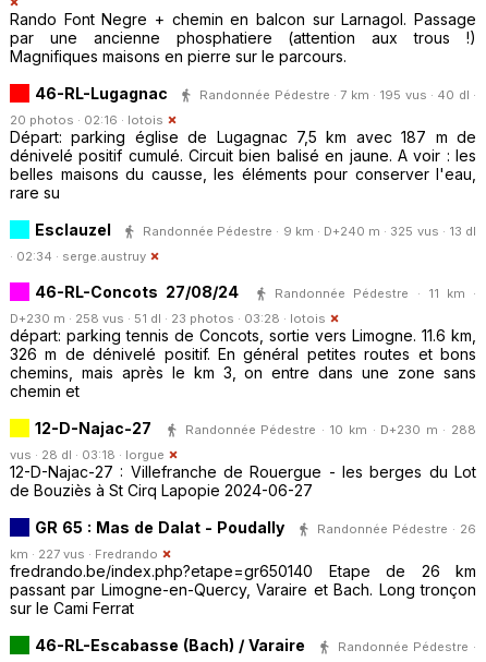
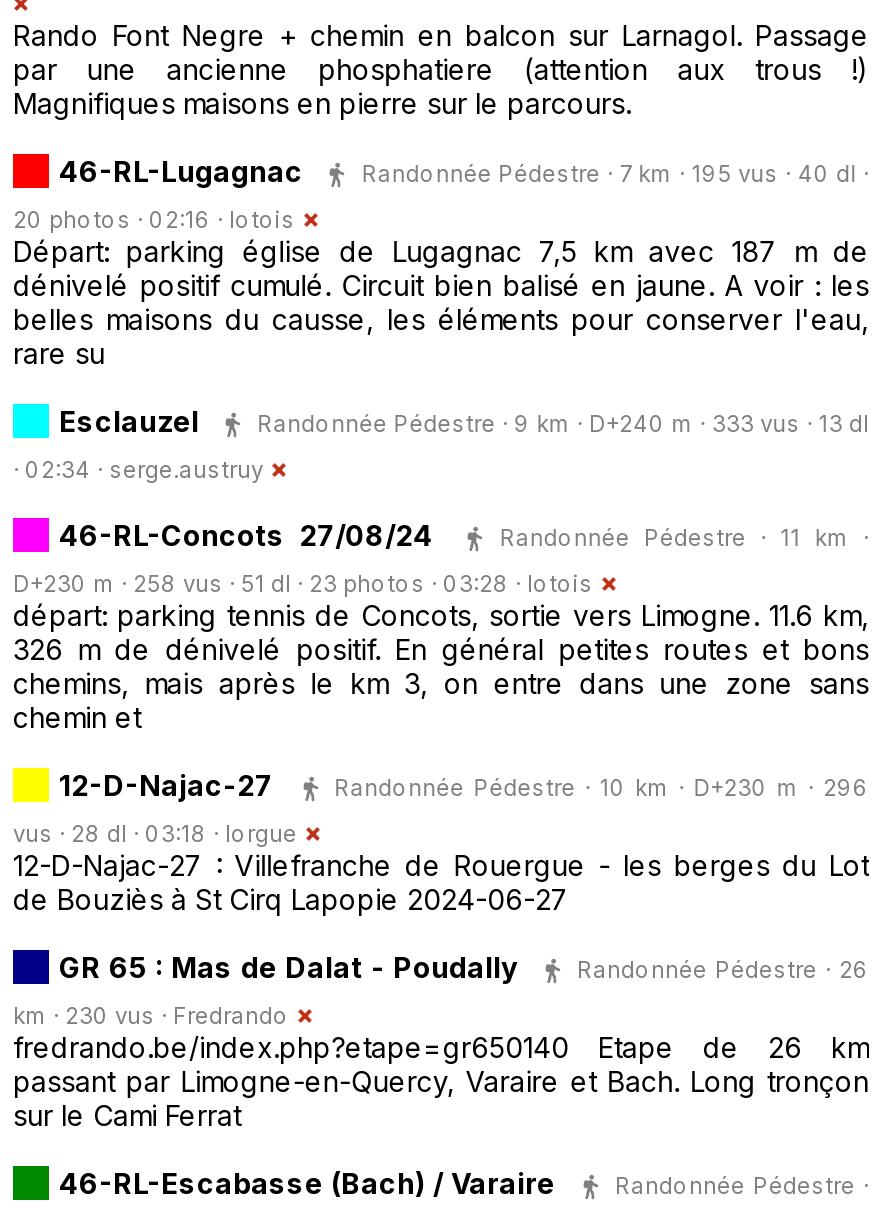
[143,223,476,238] Randonnée Pédestre · 9 km · D+240 m · 325 vus · 13 dl -> [257,409,869,437] Randonnée Pédestre · 9 km · D+240 m · 333 vus · 13 dl
[185,422,476,437] Randonnée Pédestre · 10 km · D+230 m · 288 -> [334,773,869,801] Randonnée Pédestre · 10 km · D+230 m · 296
[10,547,158,562] km · 227 vus · Fredrando -> [13,1002,289,1030] km · 230 vus · Fredrando

